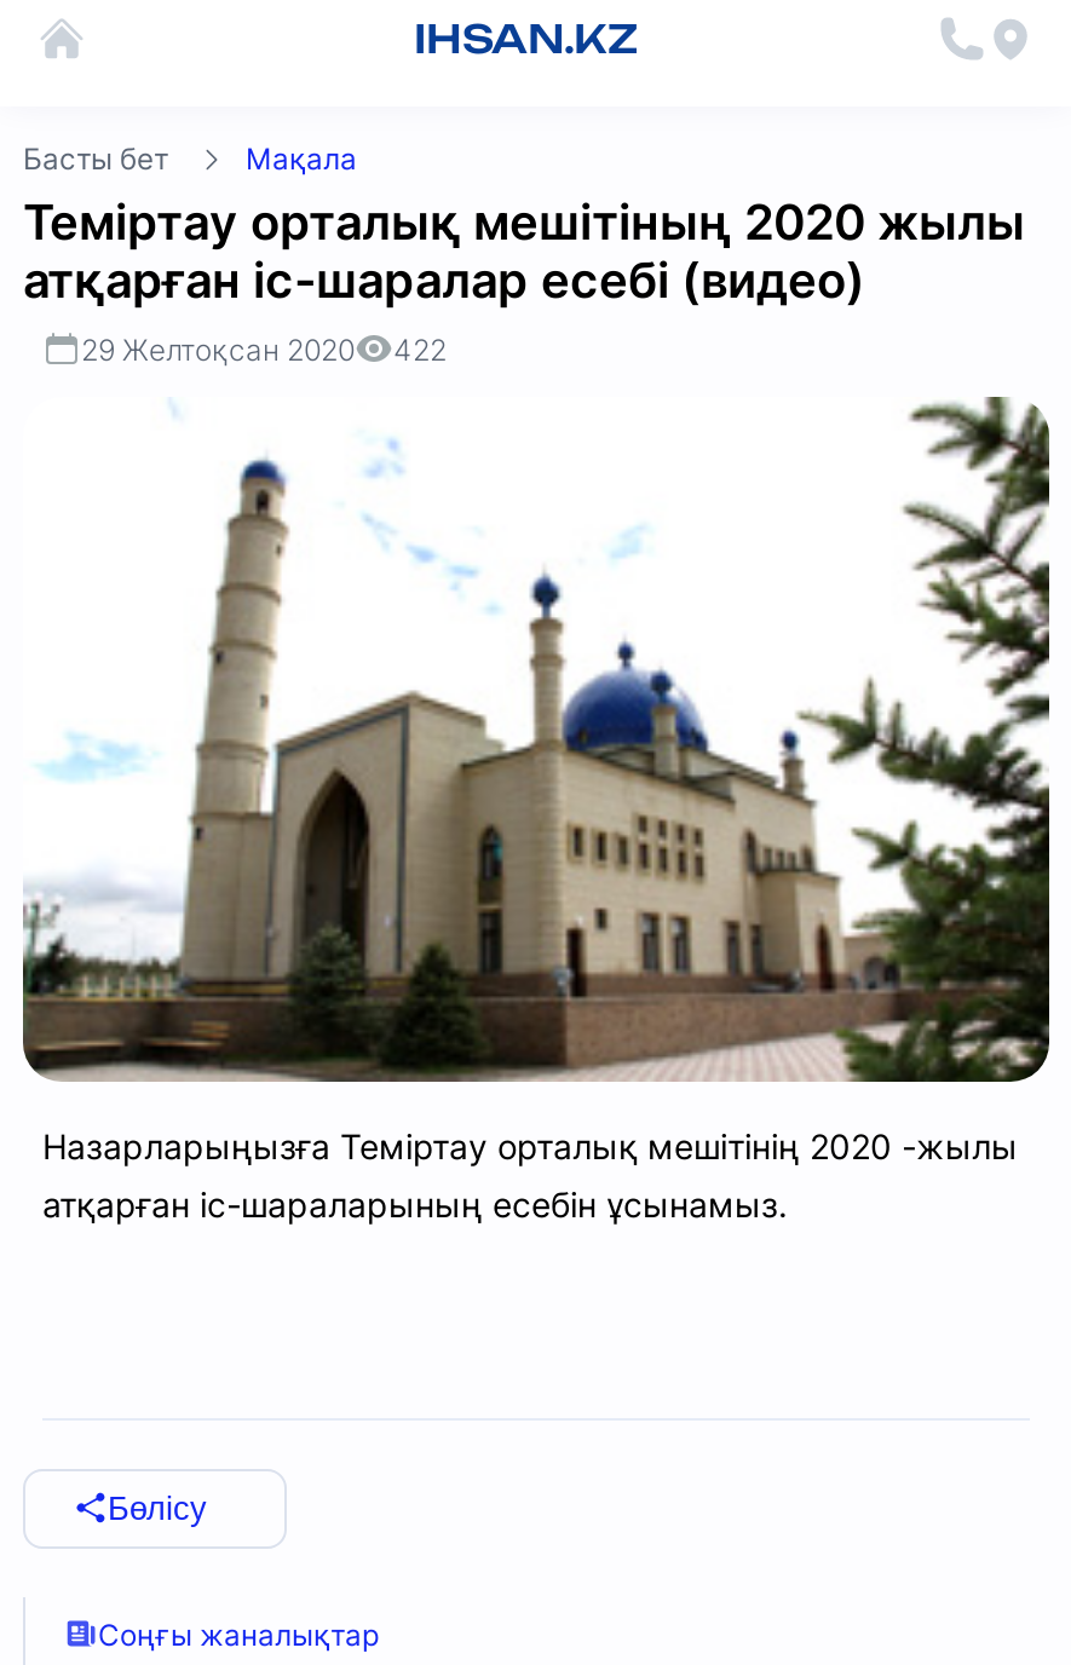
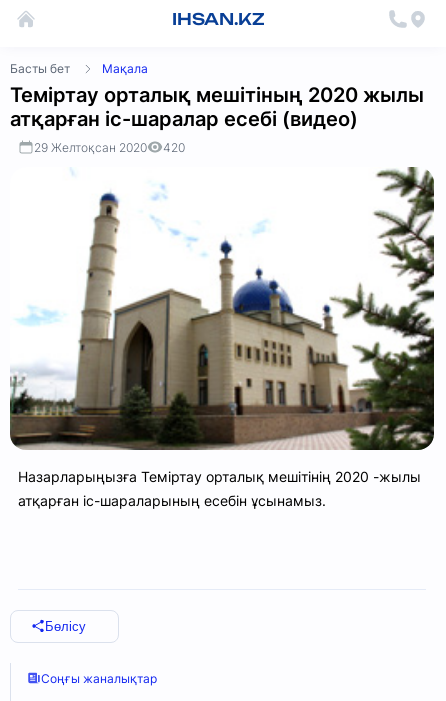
[393,330,447,367] 422 -> [163,139,185,154] 420

